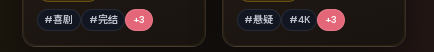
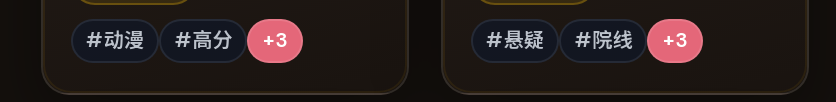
[44,13,118,26] #喜剧 | #完结 -> [86,27,233,53] #动漫 | #高分
[289,13,310,26] #4K -> [575,27,633,53] #院线

